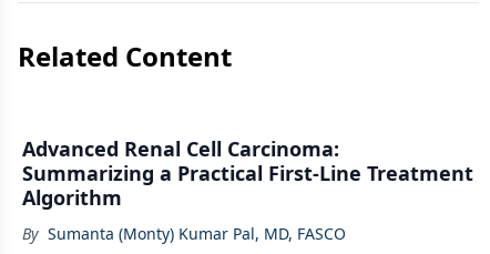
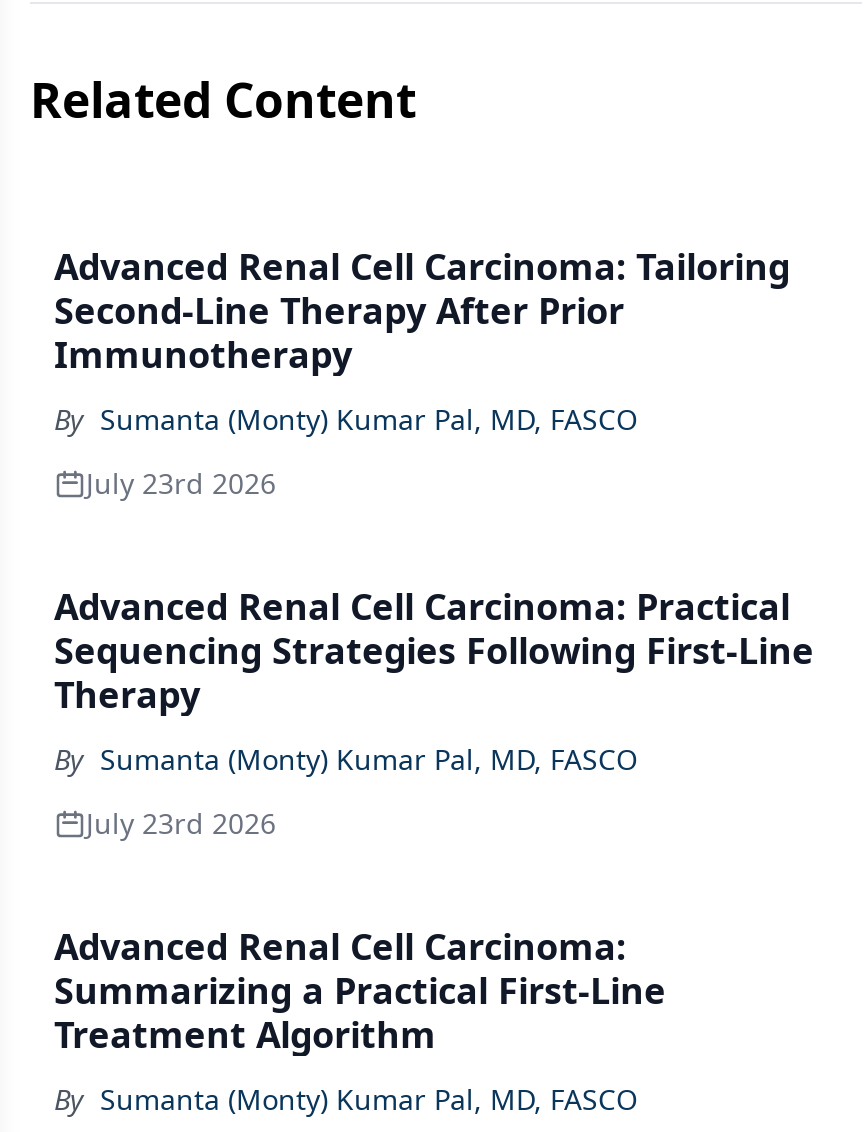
none -> [54,242,814,842] Advanced Renal Cell Carcinoma: Tailoring | Second-Line Therapy After Prior | Immunotherapy | By Sumanta (Monty) Kumar Pal, MD, FASCO | July 23rd 2026 | Advanced Renal Cell Carcinoma: Practical | Sequencing Strategies Following First-Line | Therapy | By Sumanta (Monty) Kumar Pal, MD, FASCO | July 23rd 2026

